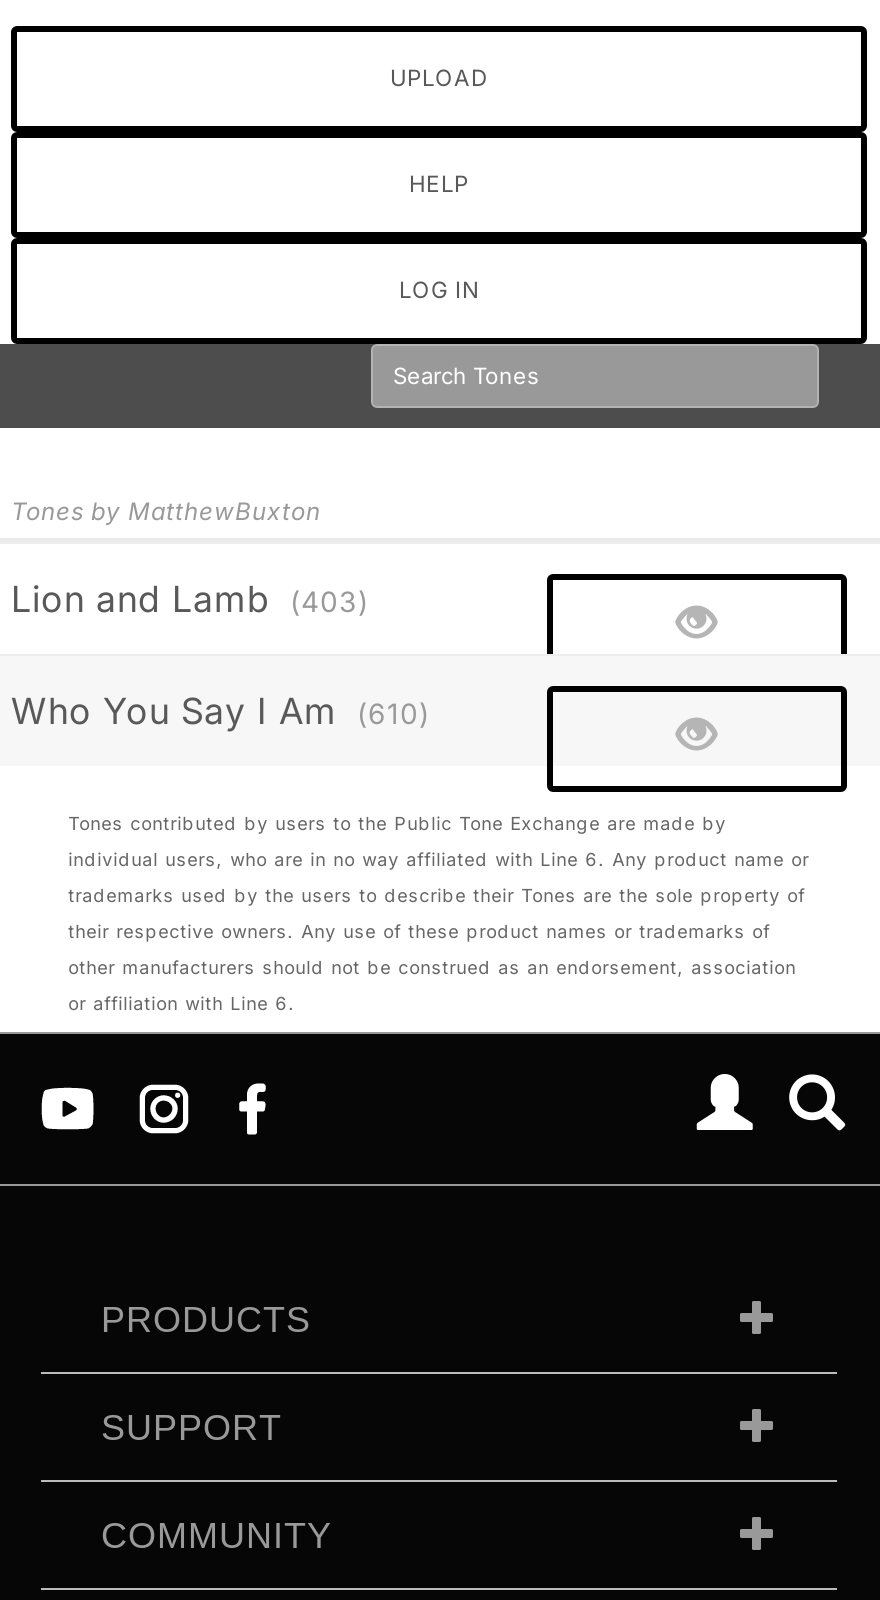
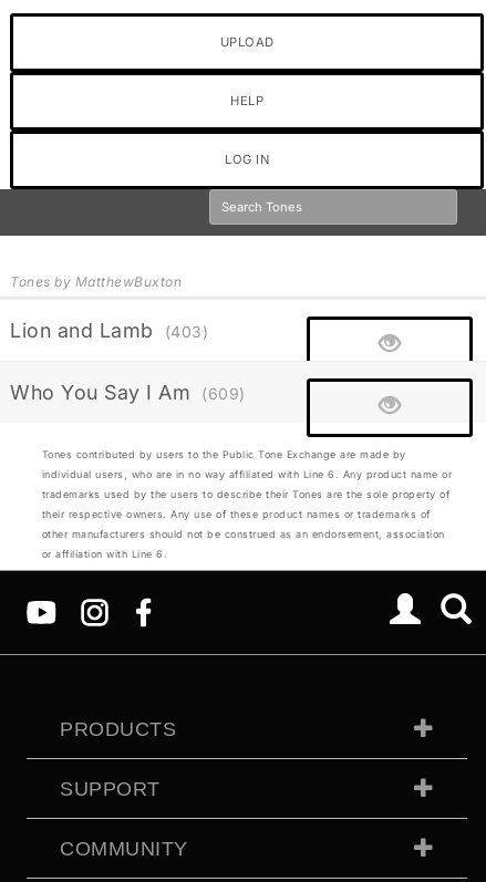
[11,690,430,732] Who You Say I Am (610) -> [10,381,245,404] Who You Say I Am (609)

